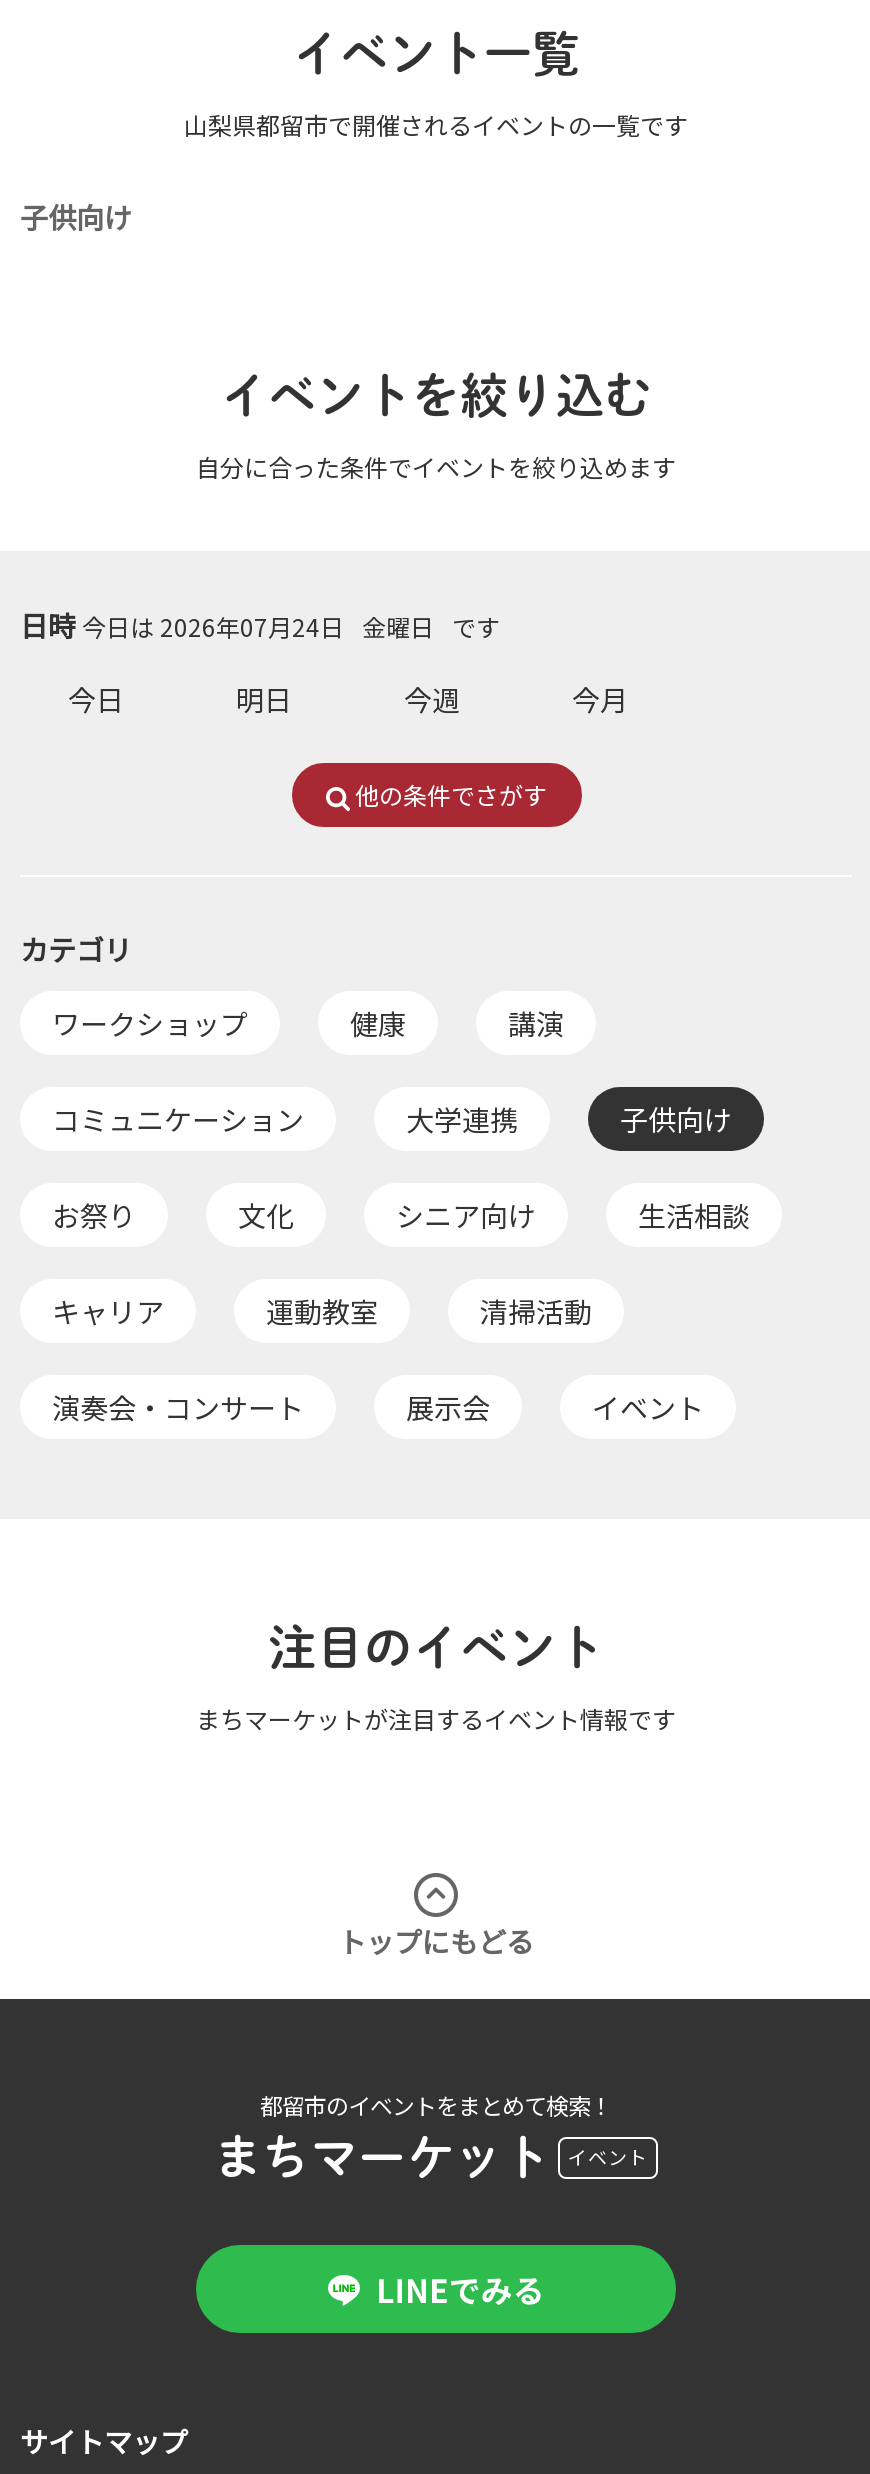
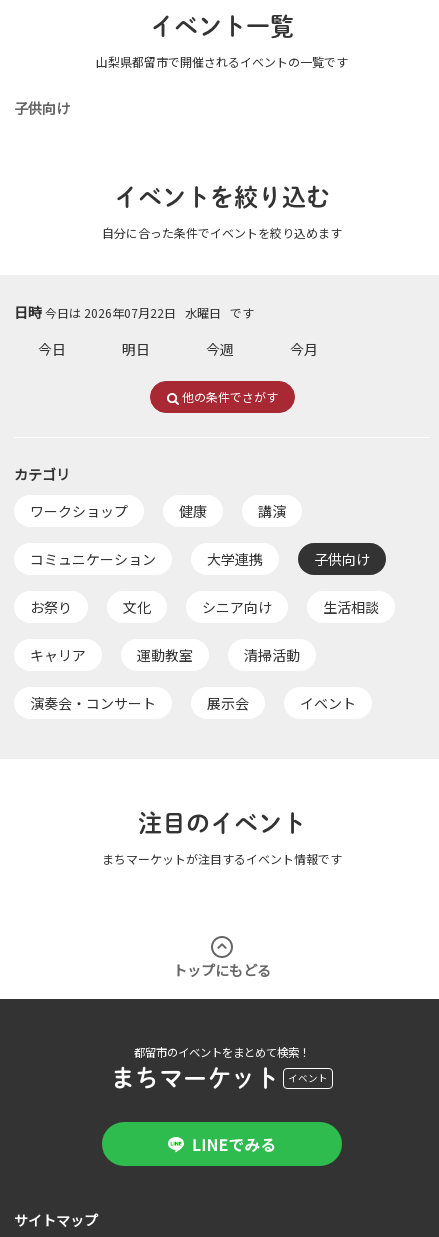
[20,605,500,645] 日時 今日は 2026年07月24日 金曜日 です -> [14,302,254,322] 日時 今日は 2026年07月22日 水曜日 です

